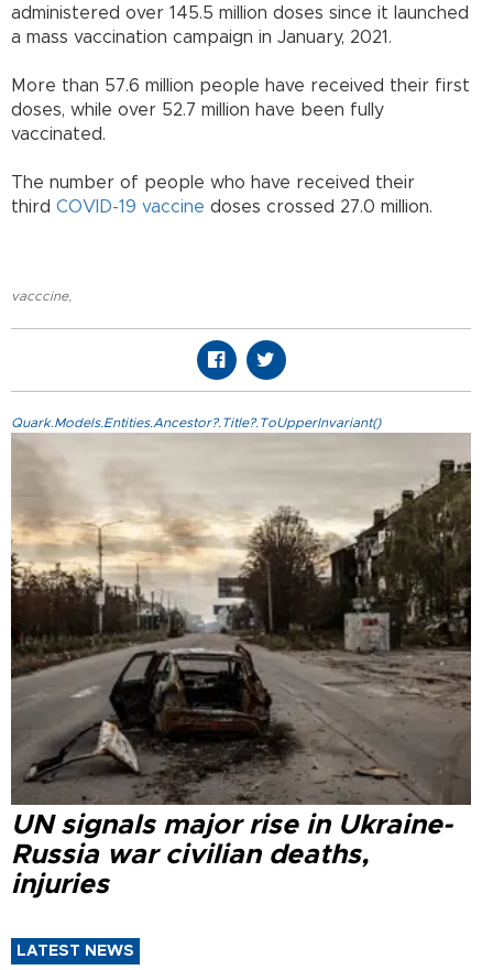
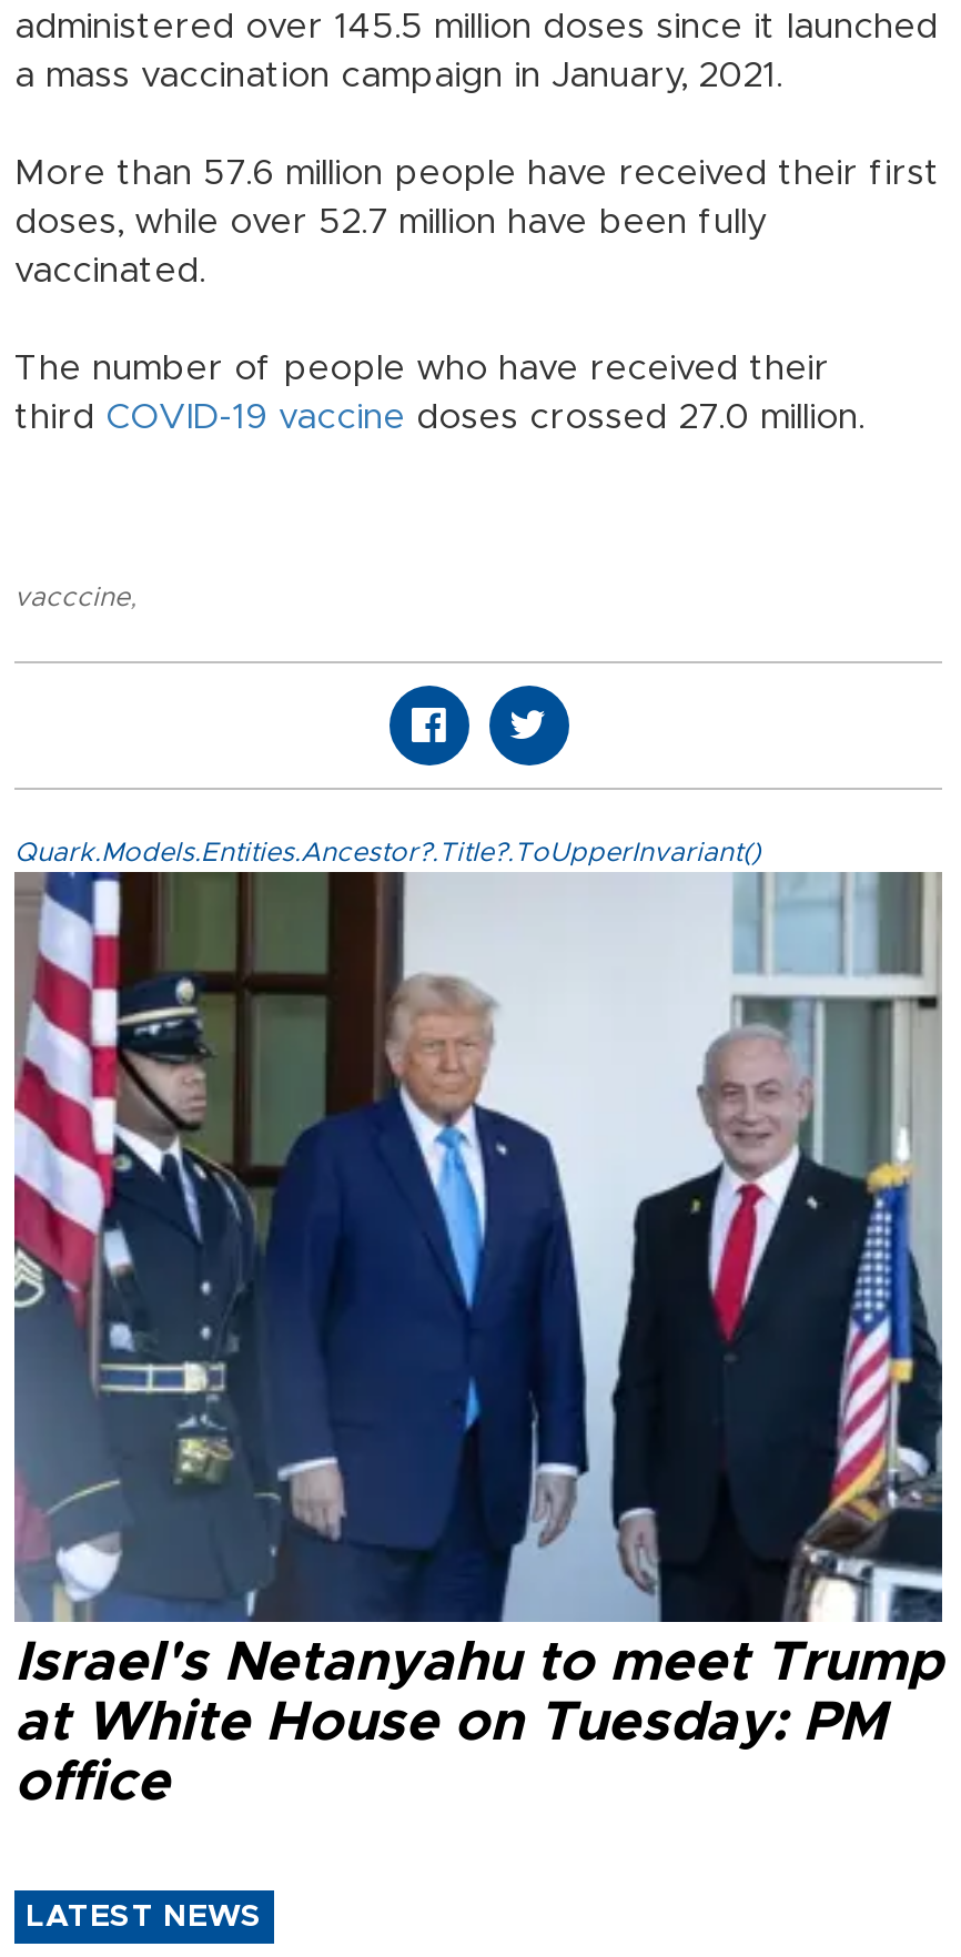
[10,433,472,898] [image] | UN signals major rise in Ukraine- | Russia war civilian deaths, | injuries -> [12,872,942,1809] [image] | Israel's Netanyahu to meet Trump | at White House on Tuesday: PM | office

